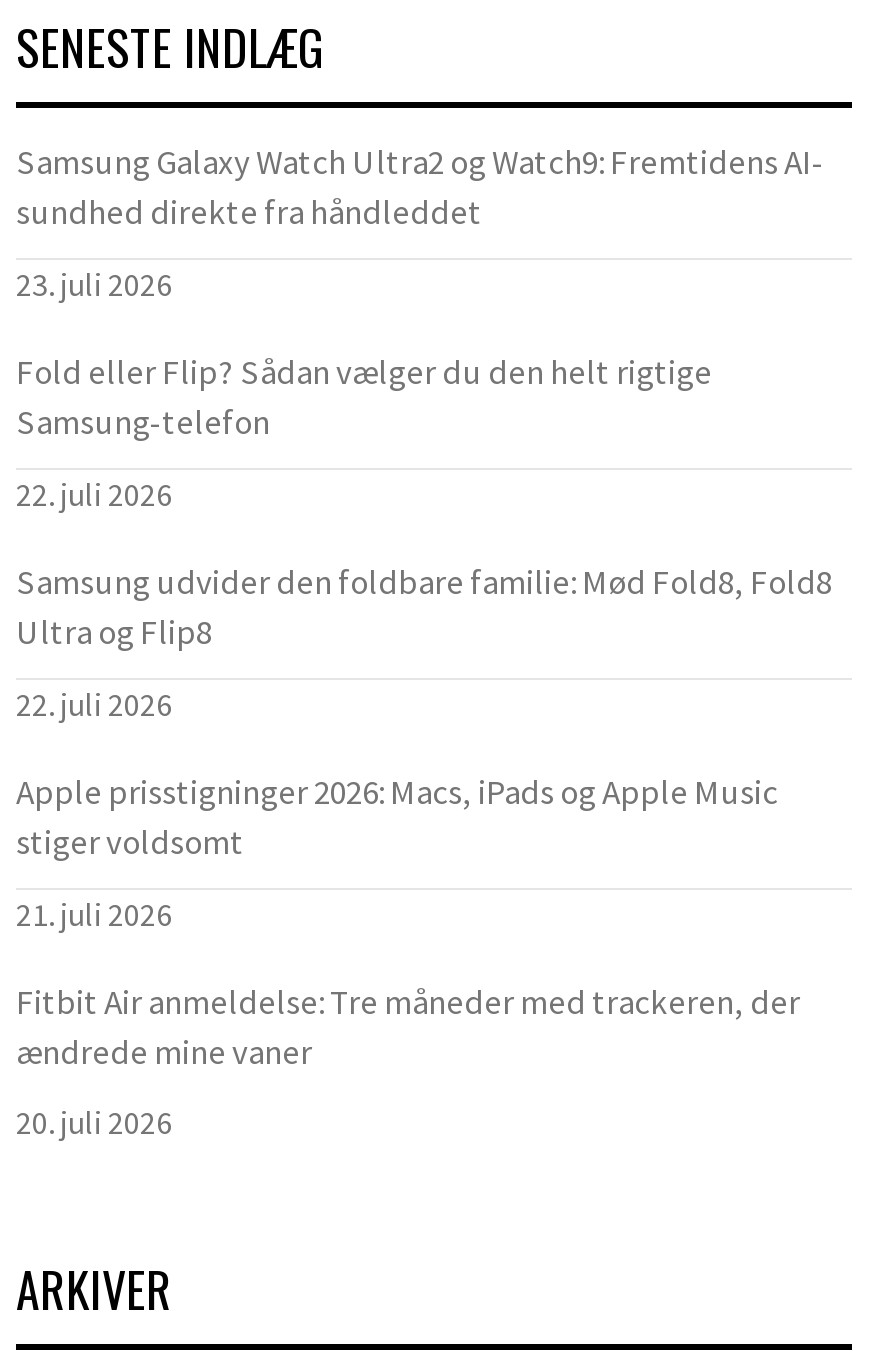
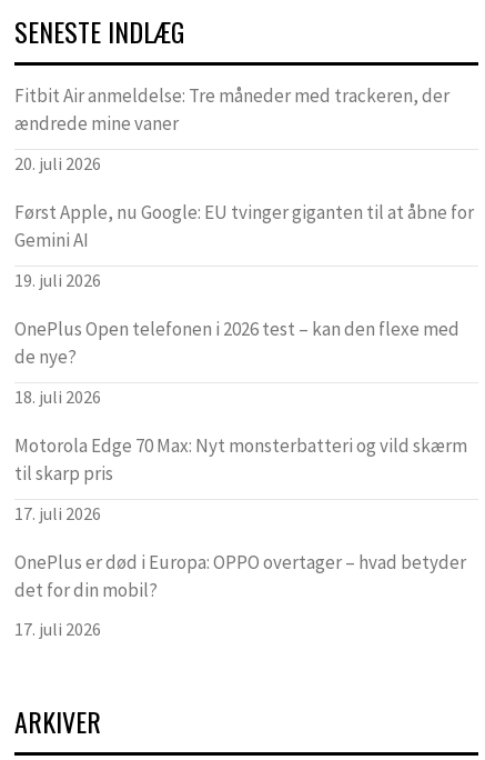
[16,141,832,935] Samsung Galaxy Watch Ultra2 og Watch9: Fremtidens AI- | sundhed direkte fra håndleddet | 23. juli 2026 | Fold eller Flip? Sådan vælger du den helt rigtige | Samsung-telefon | 22. juli 2026 | Samsung udvider den foldbare familie: Mød Fold8, Fold8 | Ultra og Flip8 | 22. juli 2026 | Apple prisstigninger 2026: Macs, iPads og Apple Music | stiger voldsomt | 21. juli 2026 -> none
moved [16,981,800,1143] -> [14,84,449,175]: Fitbit Air anmeldelse: Tre måneder med trackeren, der | ændrede mine vaner | 20. juli 2026
none -> [14,200,474,640] Først Apple, nu Google: EU tvinger giganten til at åbne for | Gemini AI | 19. juli 2026 | OnePlus Open telefonen i 2026 test – kan den flexe med | de nye? | 18. juli 2026 | Motorola Edge 70 Max: Nyt monsterbatteri og vild skærm | til skarp pris | 17. juli 2026 | OnePlus er død i Europa: OPPO overtager – hvad betyder | det for din mobil? | 17. juli 2026

